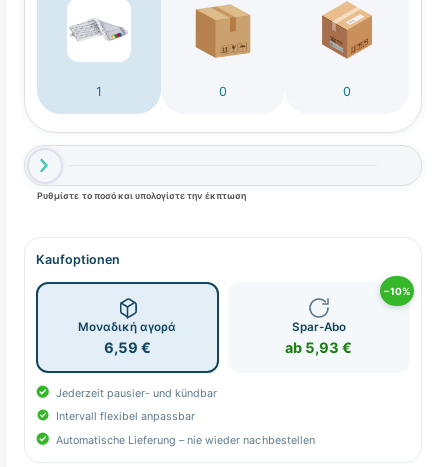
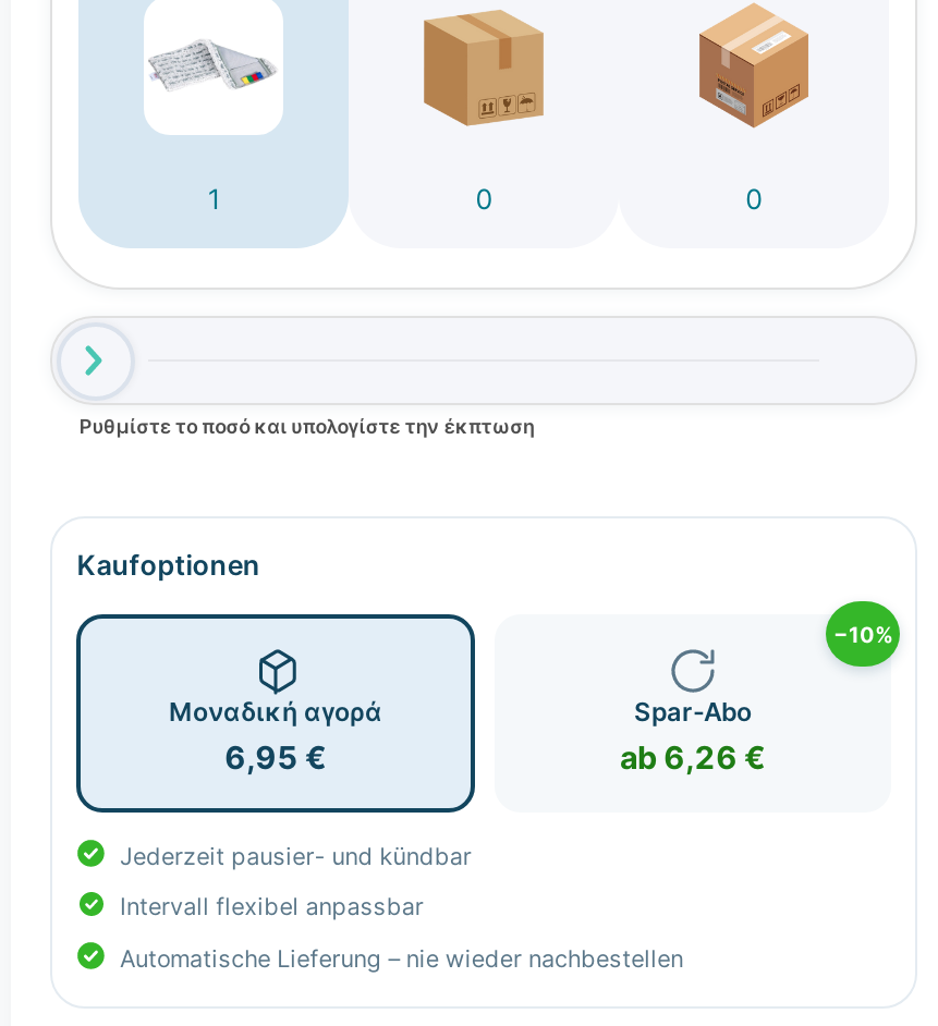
[104,339,151,356] 6,59 € -> [224,738,327,775] 6,95 €
[285,339,352,356] ab 5,93 € -> [620,738,766,775] ab 6,26 €

